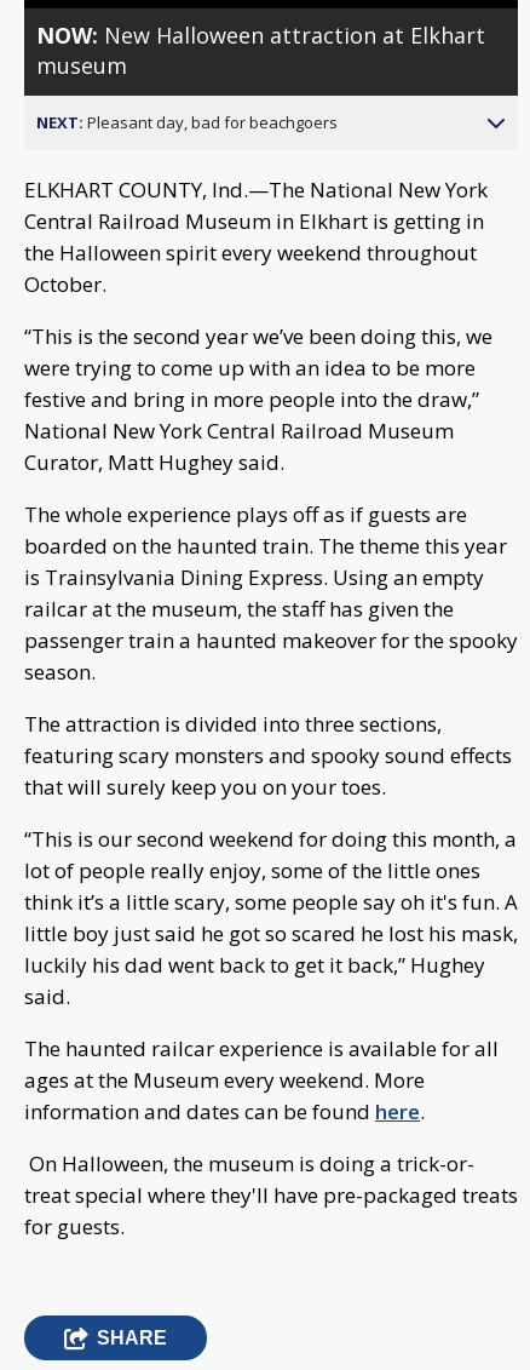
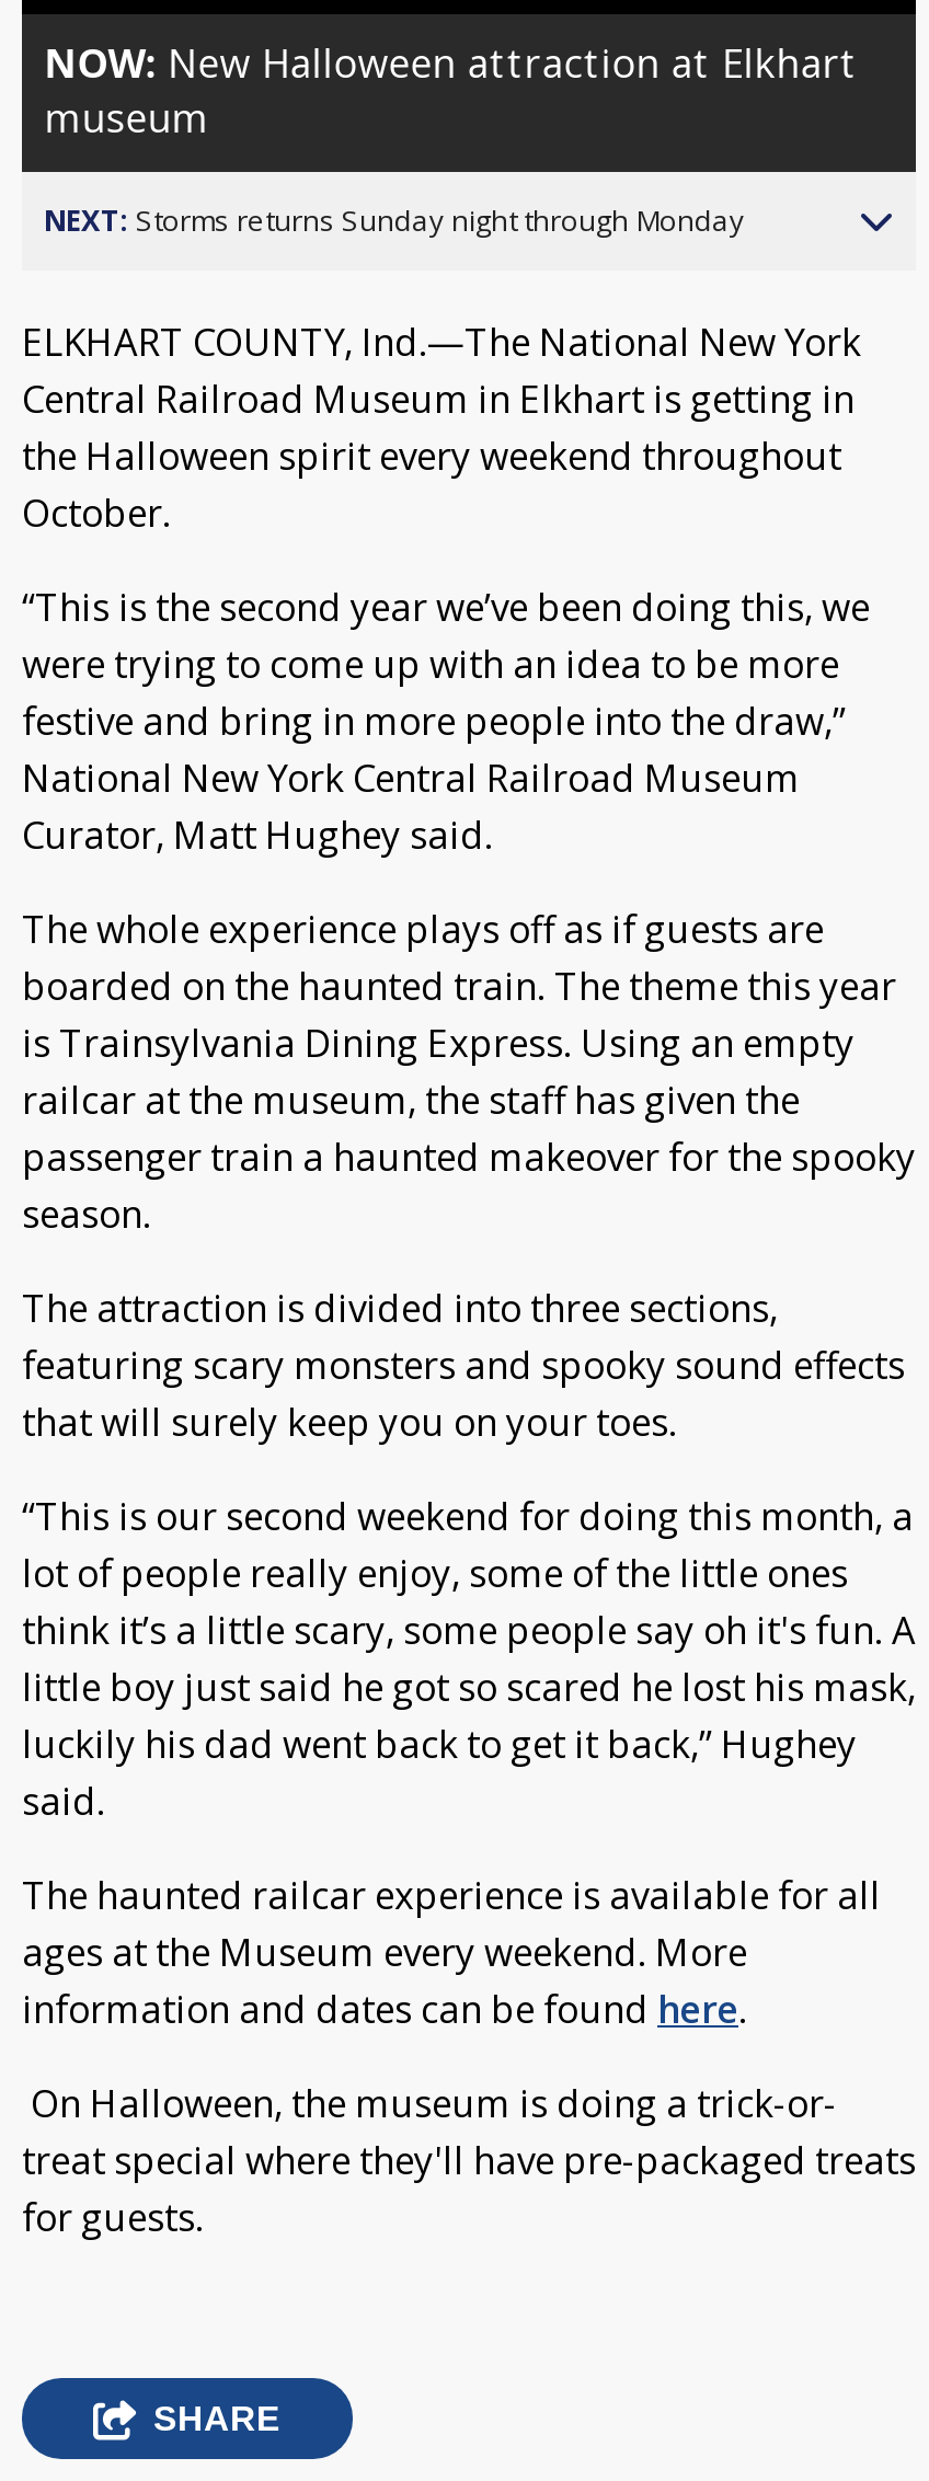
[36,111,338,133] NEXT: Pleasant day, bad for beachgoers -> [44,200,745,240] NEXT: Storms returns Sunday night through Monday

